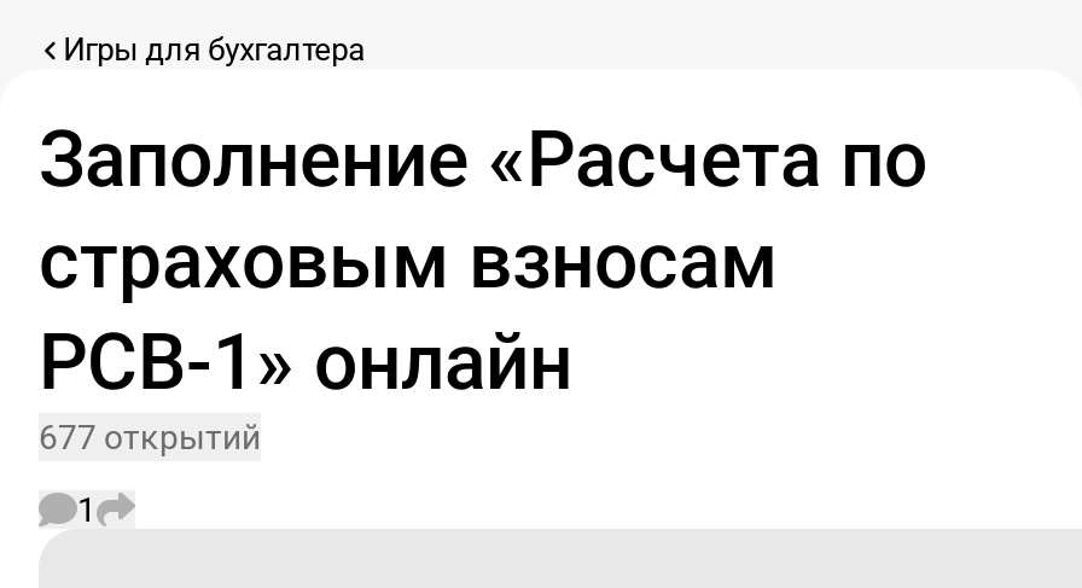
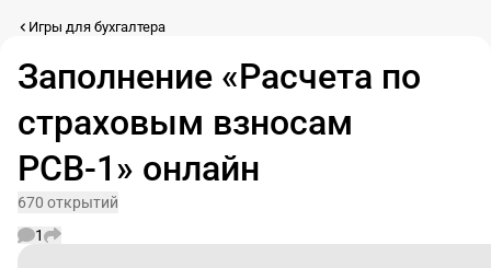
[39,418,261,456] 677 открытий -> [18,194,118,211] 670 открытий

